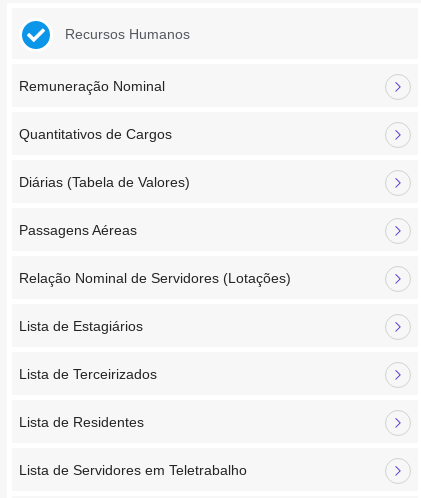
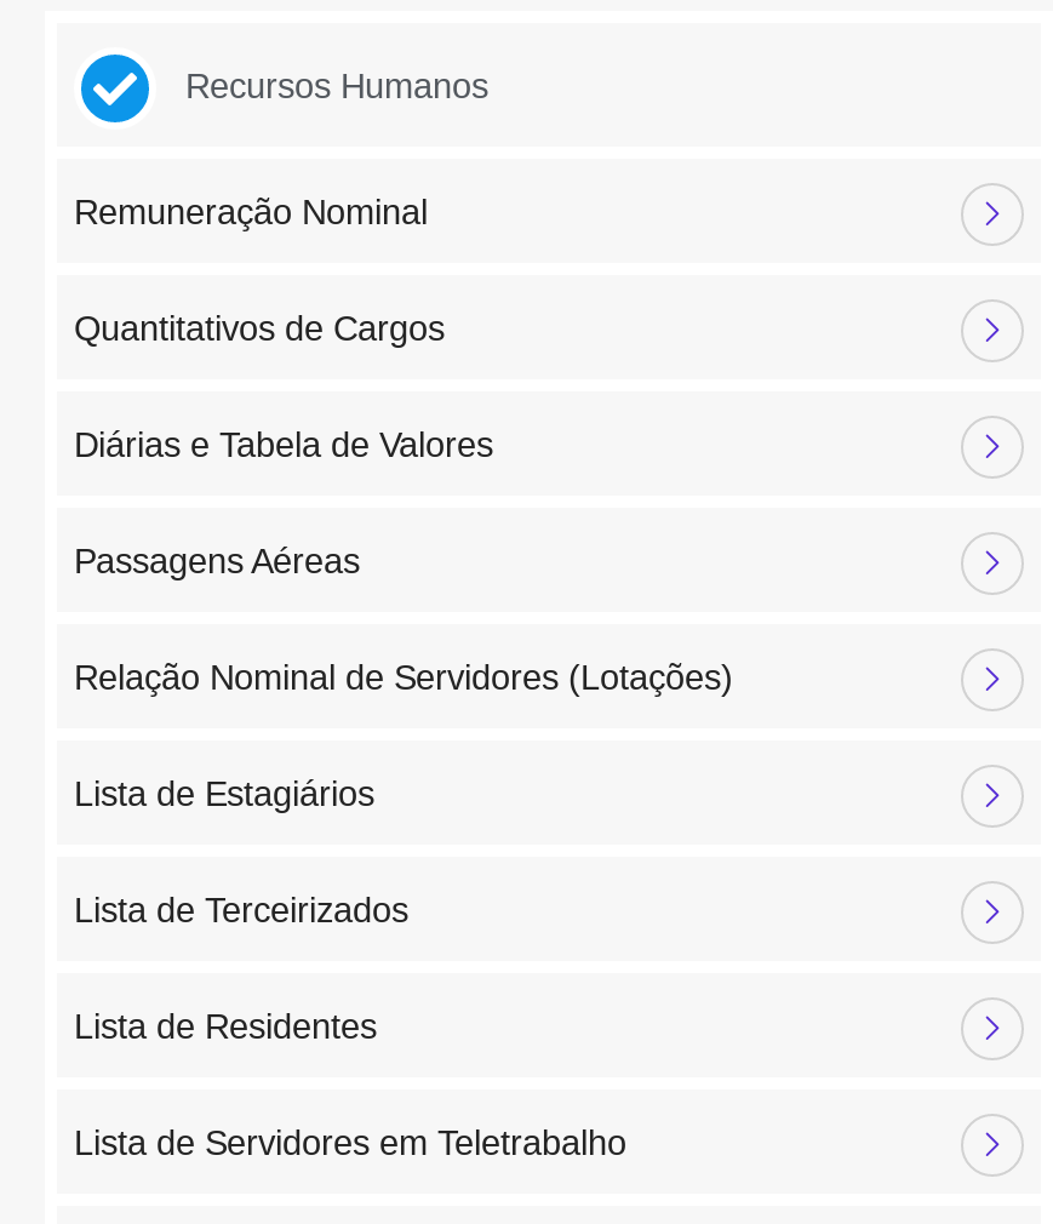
[19,174,190,190] Diárias (Tabela de Valores) -> [74,426,493,465] Diárias e Tabela de Valores

